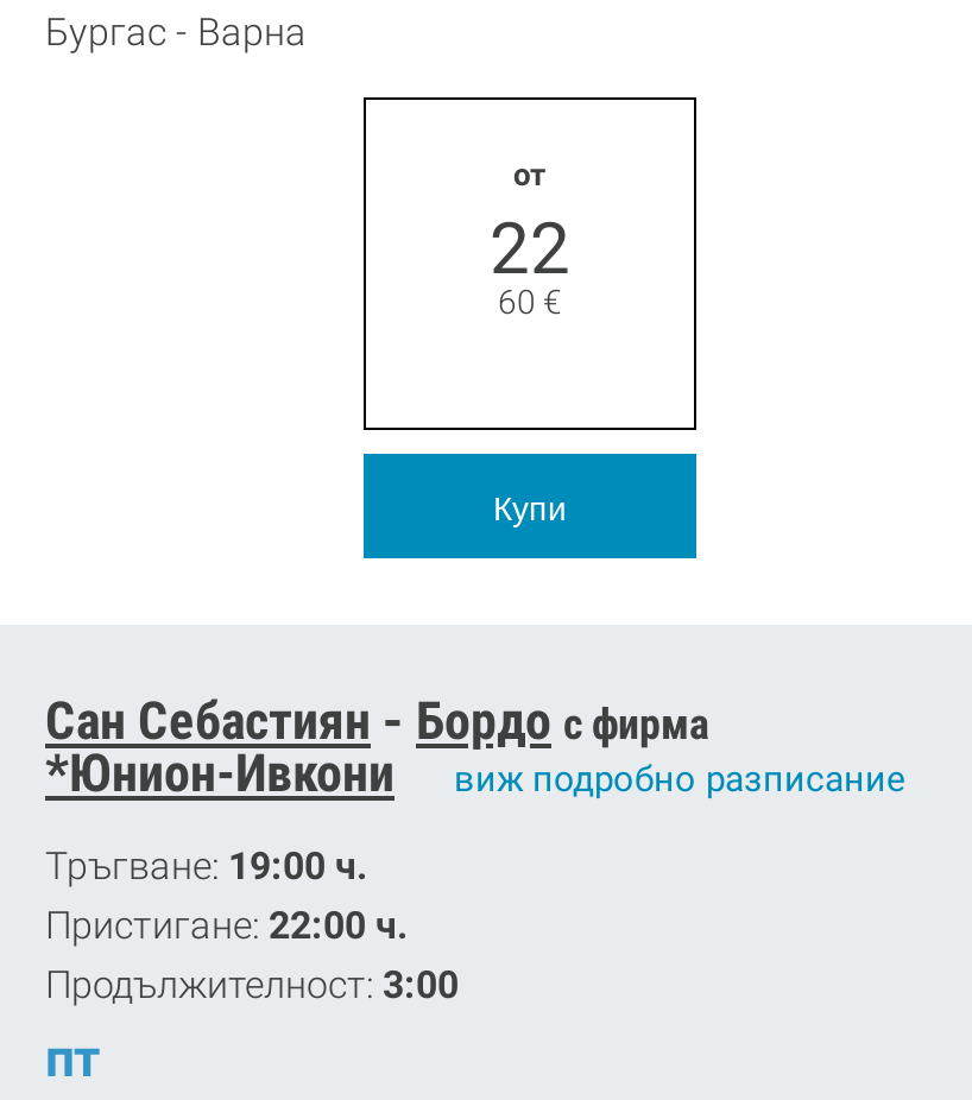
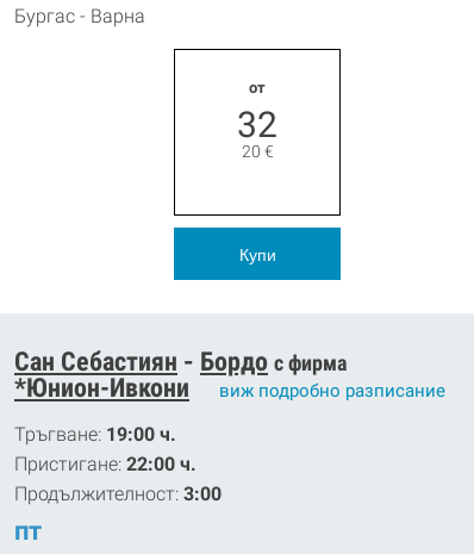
[490,208,570,291] 22 -> [237,104,277,146] 32
[498,284,562,322] 60 € -> [241,142,273,161] 20 €

